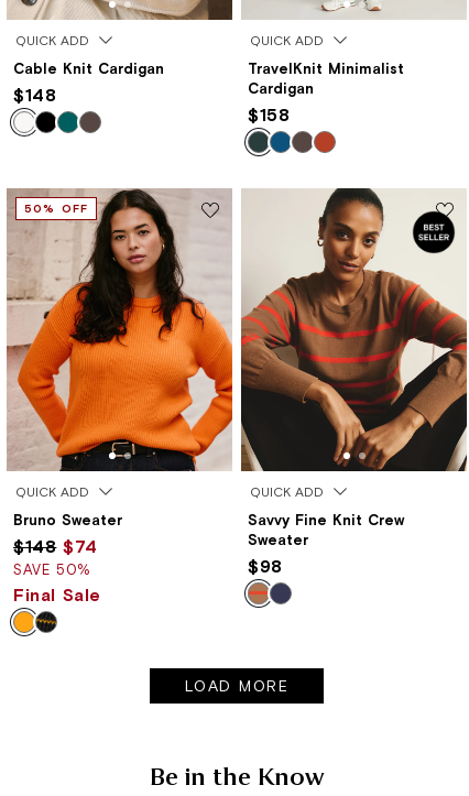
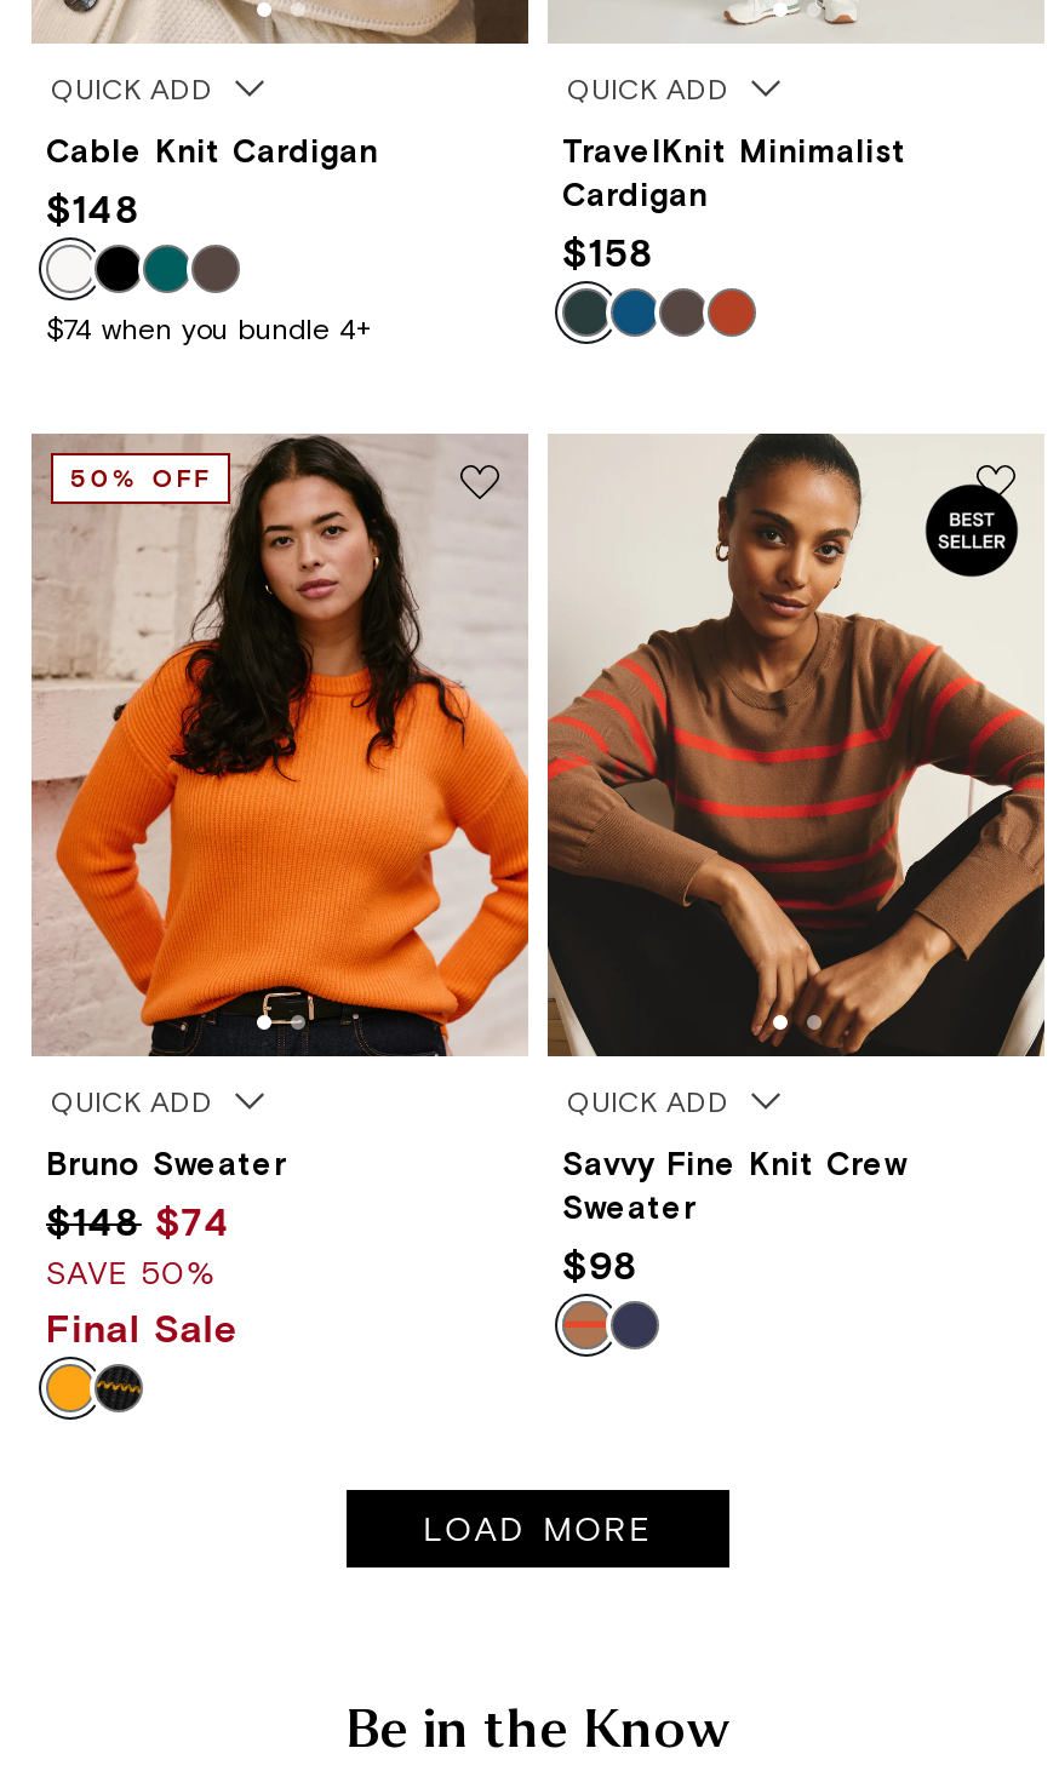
none -> [46,313,373,347] $74 when you bundle 4+

